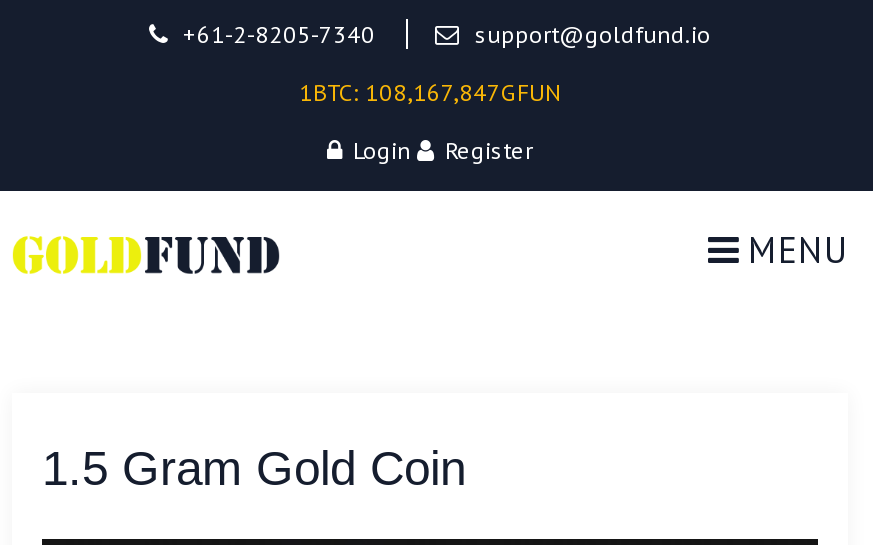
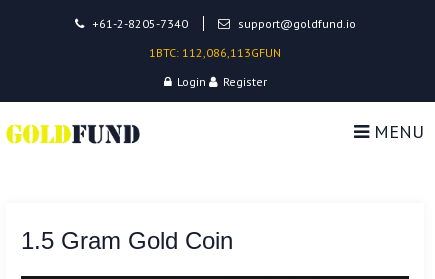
[299,77,561,107] 1BTC: 108,167,847GFUN -> [149,45,281,60] 1BTC: 112,086,113GFUN

